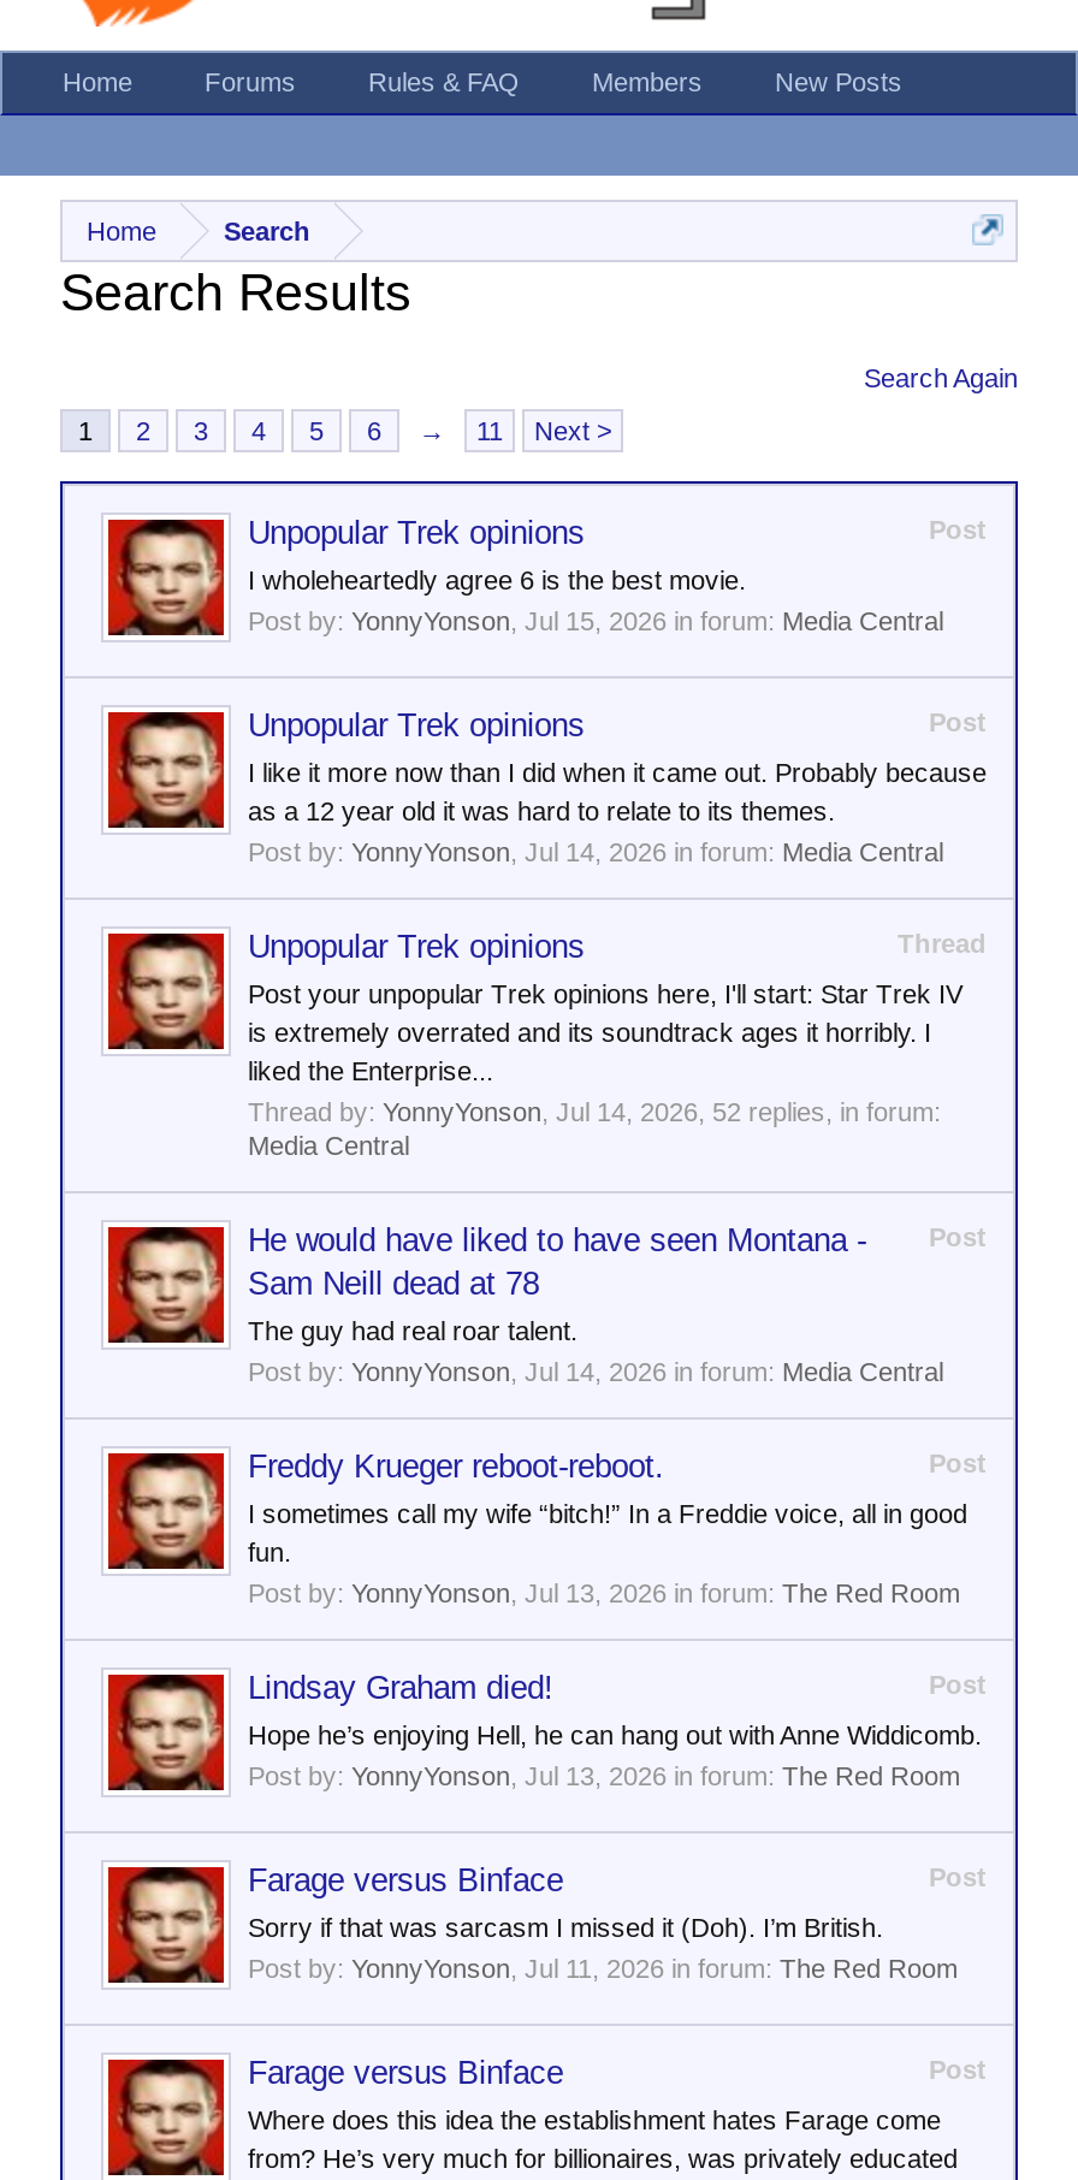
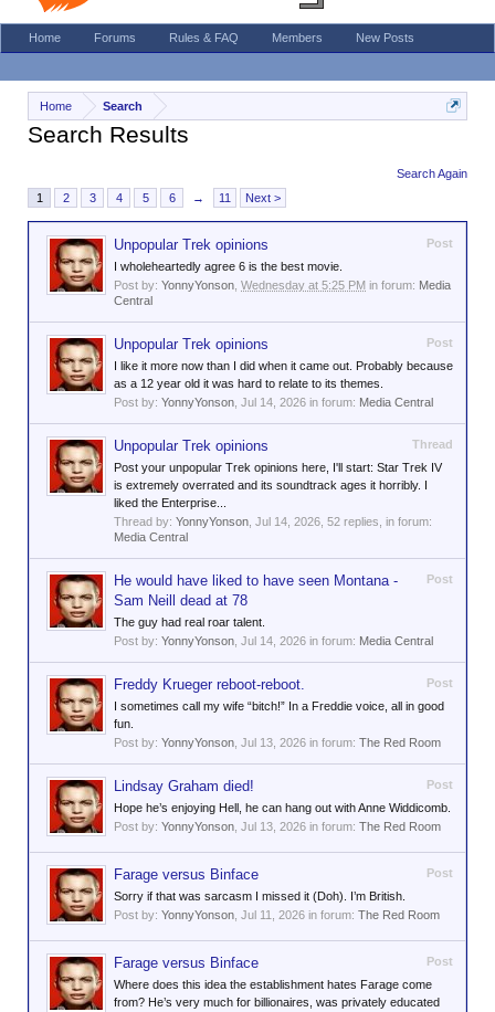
[248,606,943,635] Post by: YonnyYonson, Jul 15, 2026 in forum: Media Central -> [114,278,451,307] Post by: YonnyYonson, Wednesday at 5:25 PM in forum: Media | Central

